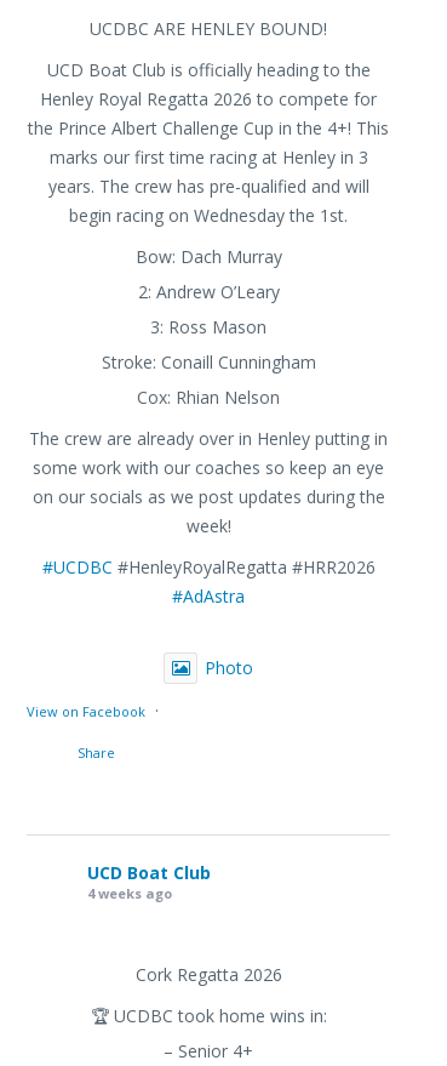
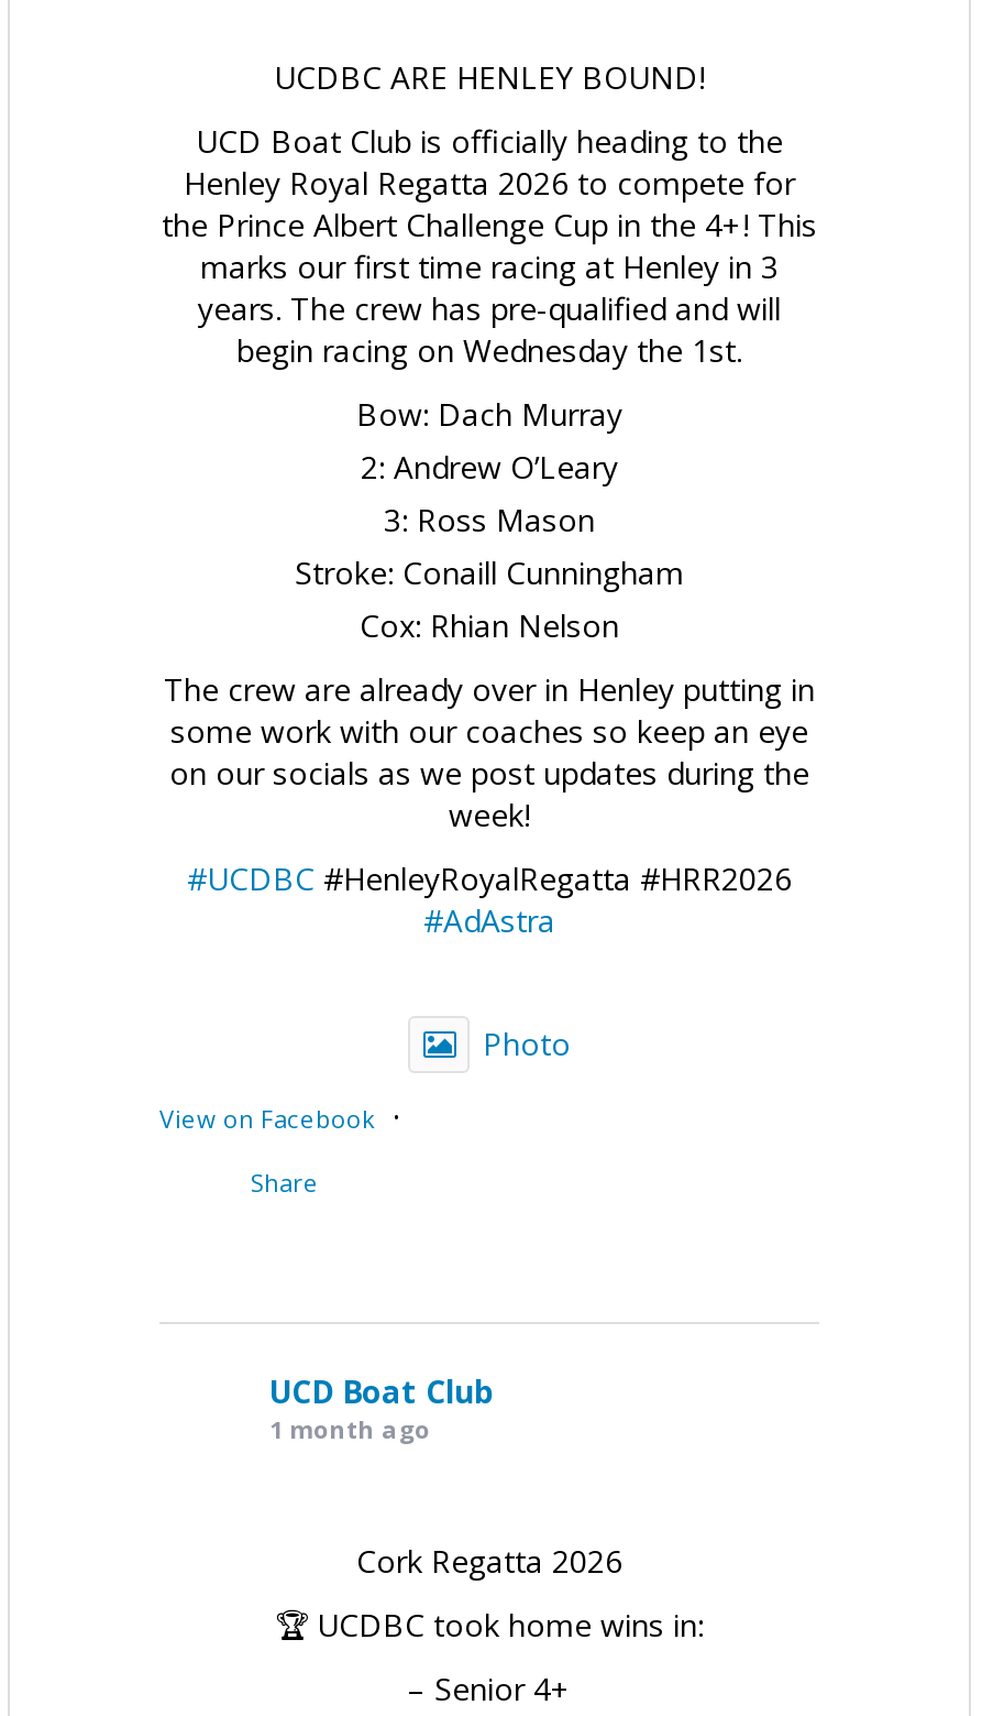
[87,883,172,902] 4 weeks ago -> [269,1411,430,1444] 1 month ago

